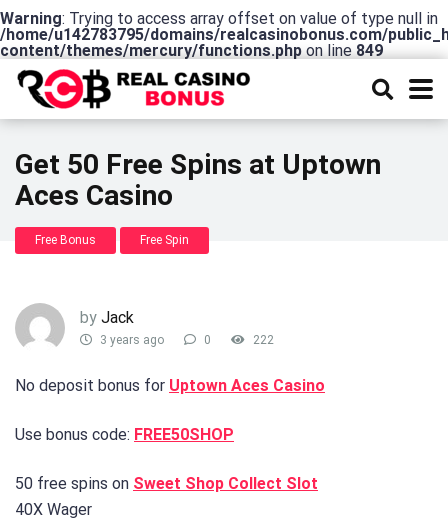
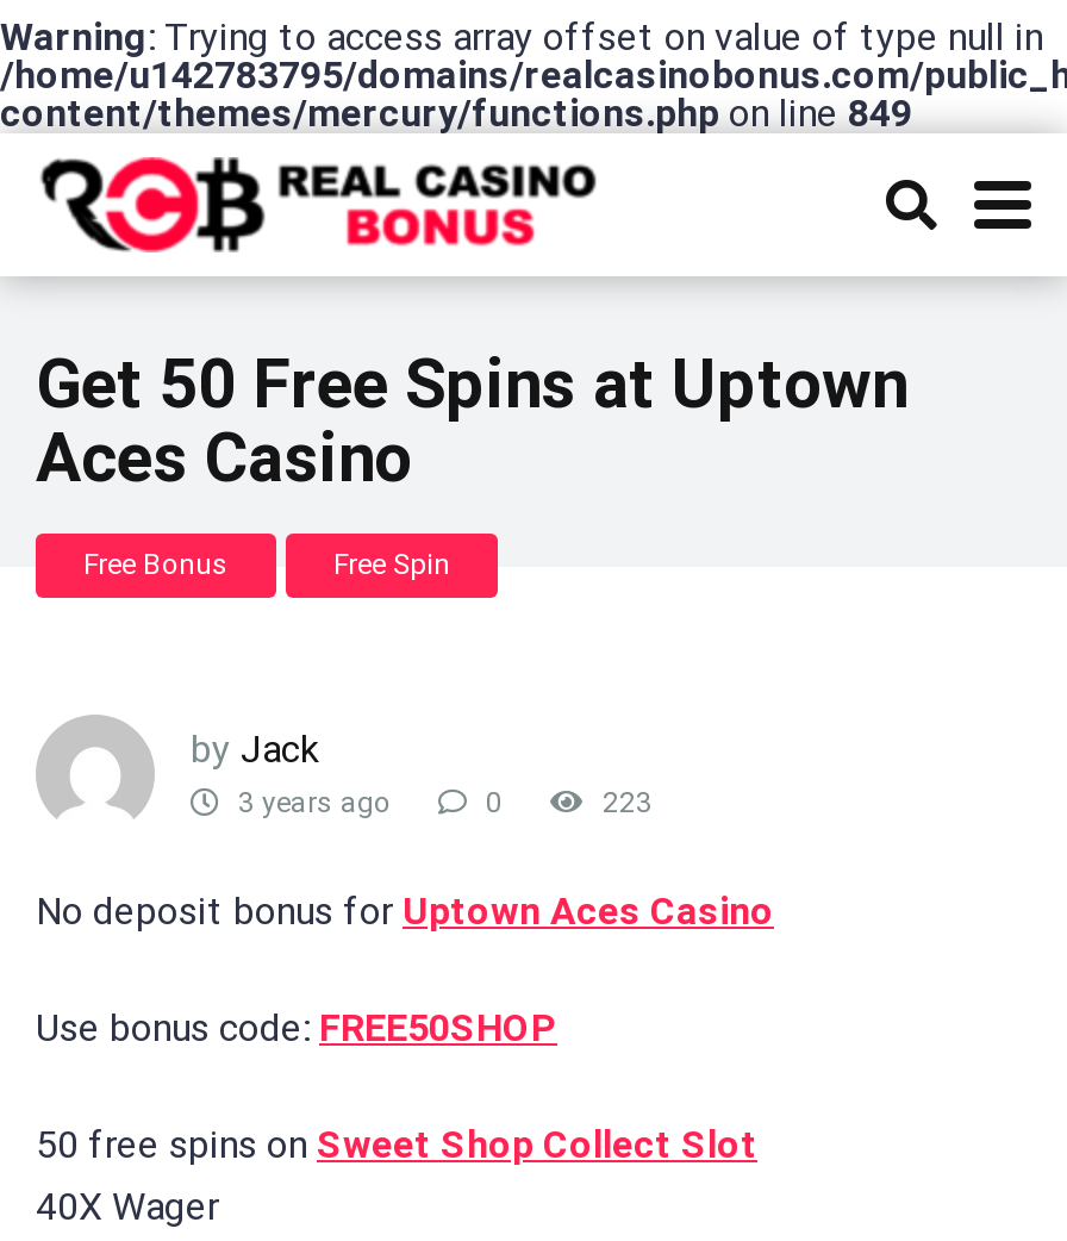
[250,333,274,347] 222 -> [595,786,653,819] 223

